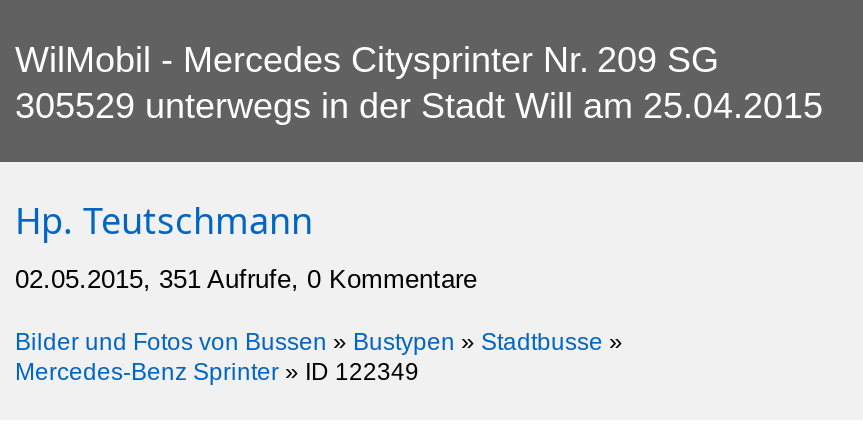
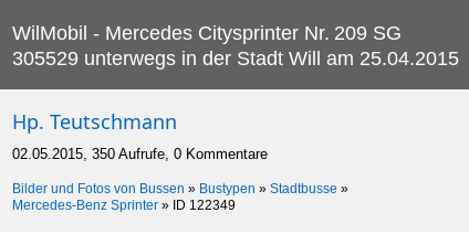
[15,264,477,294] 02.05.2015, 351 Aufrufe, 0 Kommentare -> [12,145,268,162] 02.05.2015, 350 Aufrufe, 0 Kommentare

